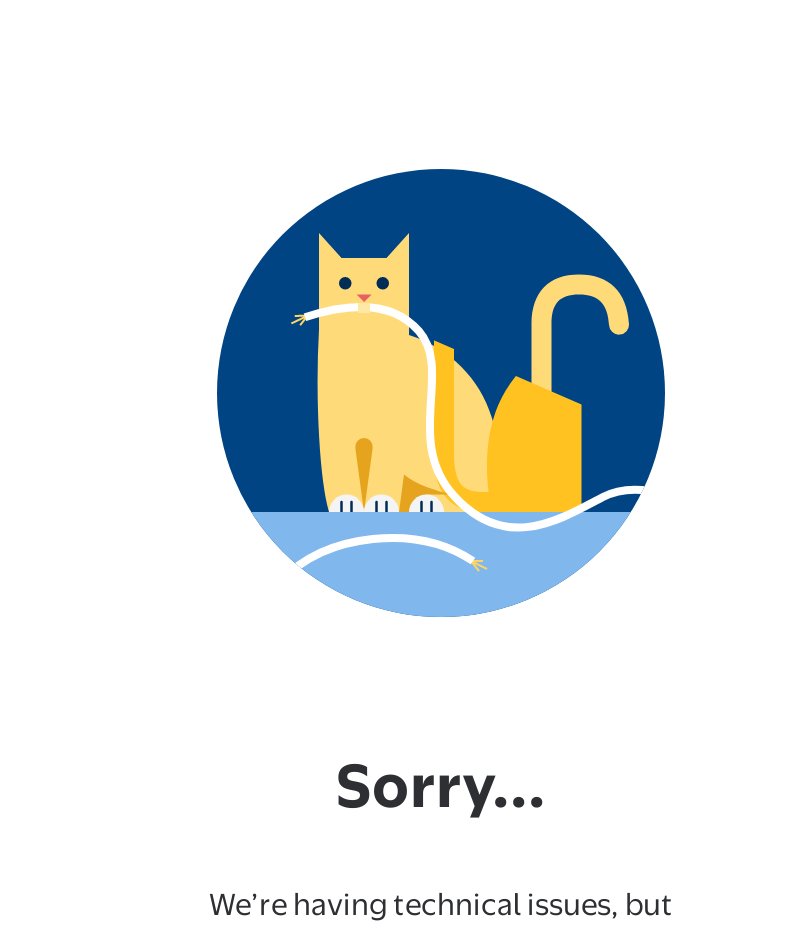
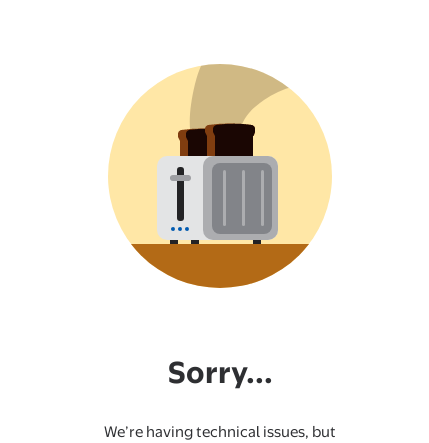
[215,167,667,619] [image] -> [108,63,332,289] [image]

